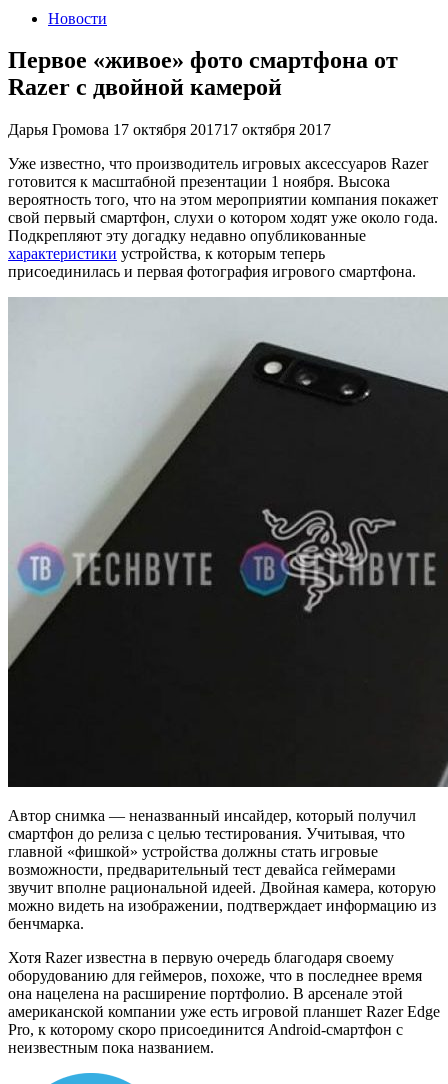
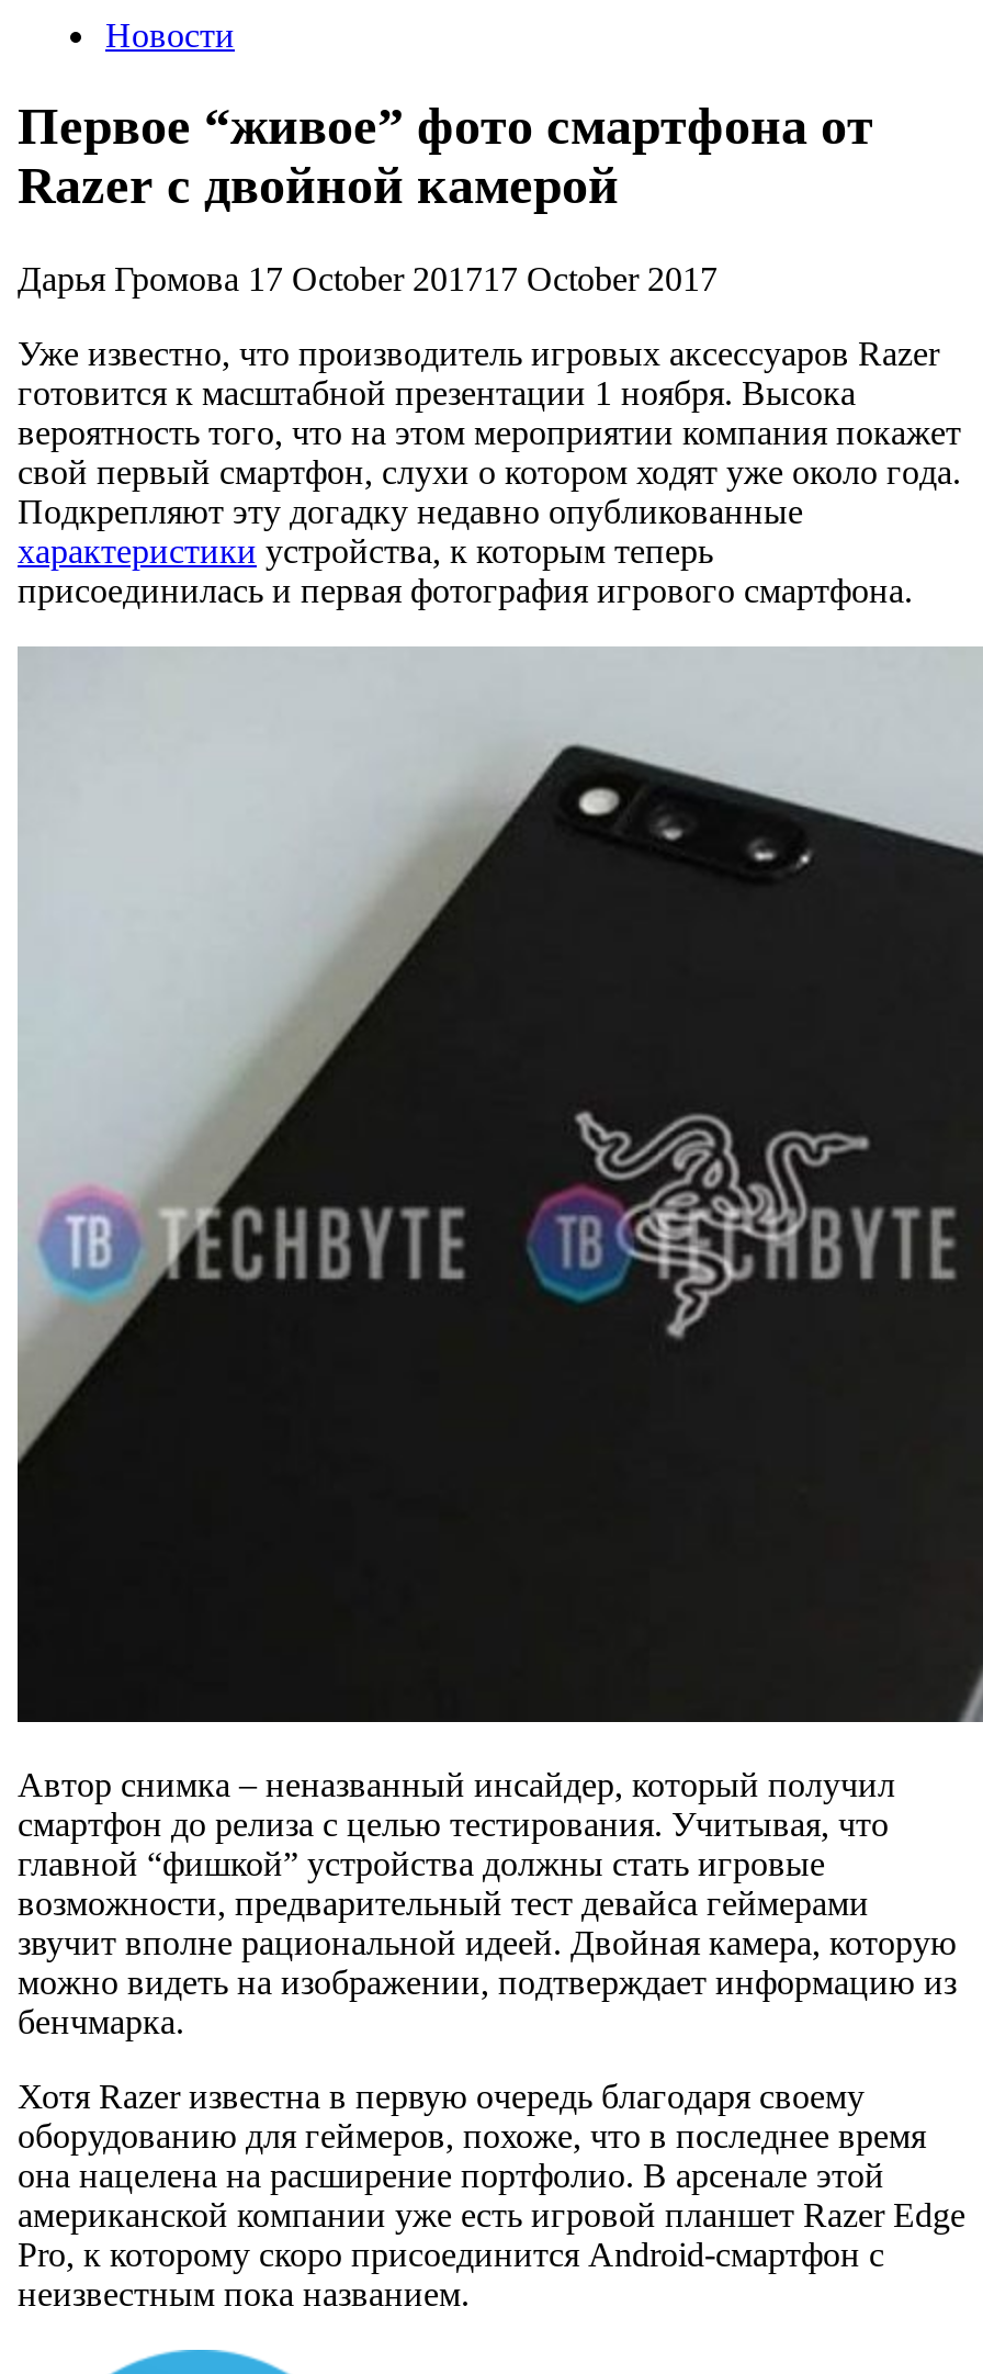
[8,47,398,73] Первое «живое» фото смартфона от -> [18,99,873,156] Первое “живое” фото смартфона от
[8,121,331,138] Дарья Громова 17 октября 201717 октября 2017 -> [18,261,718,298] Дарья Громова 17 October 201717 October 2017
[8,807,416,824] Автор снимка — неназванный инсайдер, который получил -> [18,1767,895,1804] Автор снимка – неназванный инсайдер, который получил
[8,843,378,860] главной «фишкой» устройства должны стать игровые -> [18,1846,825,1883] главной “фишкой” устройства должны стать игровые

